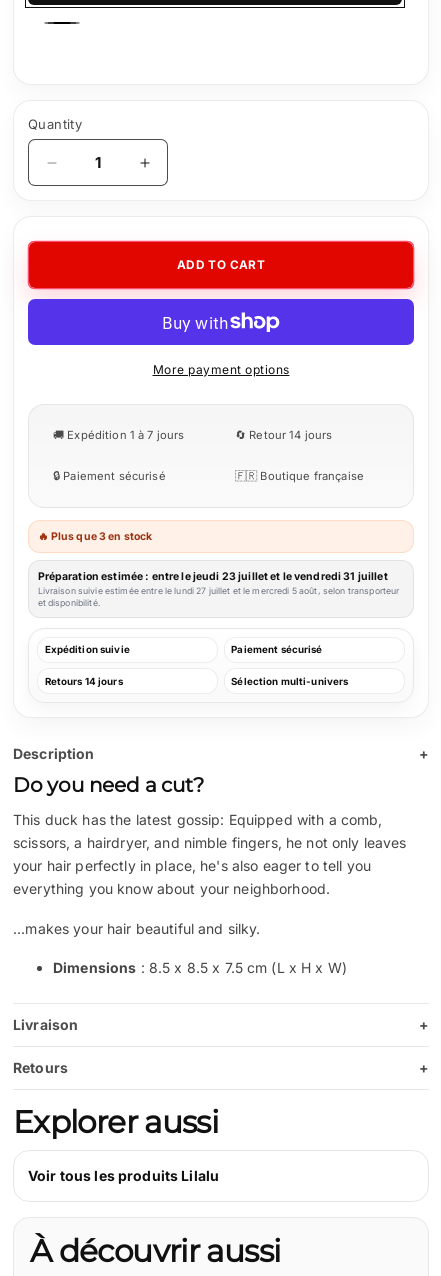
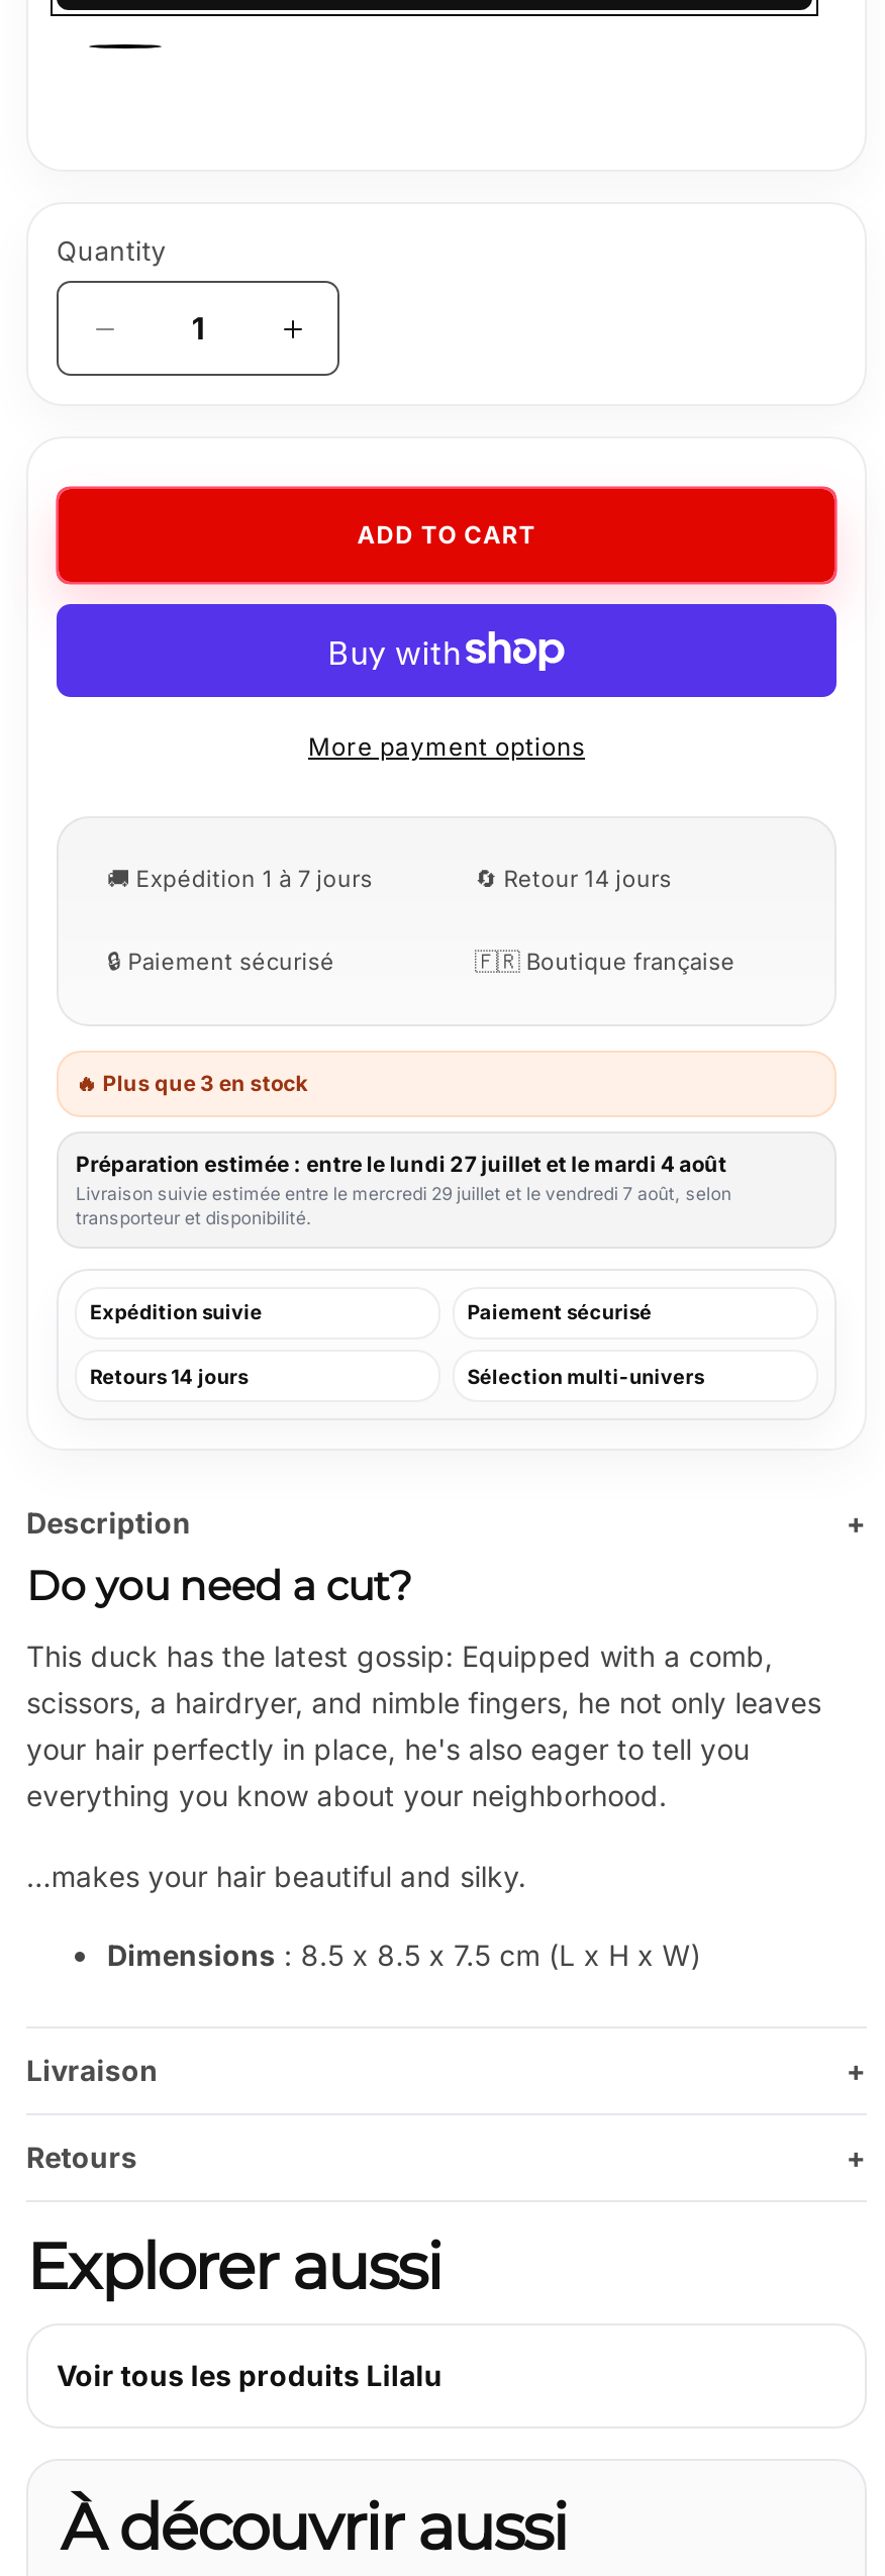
[37,570,399,608] Préparation estimée : entre le jeudi 23 juillet et le vendredi 31 juillet | Livraison suivie estimée entre le lundi 27 juillet et le mercredi 5 août, selon transporteur | et disponibilité. -> [76,1151,731,1229] Préparation estimée : entre le lundi 27 juillet et le mardi 4 août | Livraison suivie estimée entre le mercredi 29 juillet et le vendredi 7 août, selon | transporteur et disponibilité.

